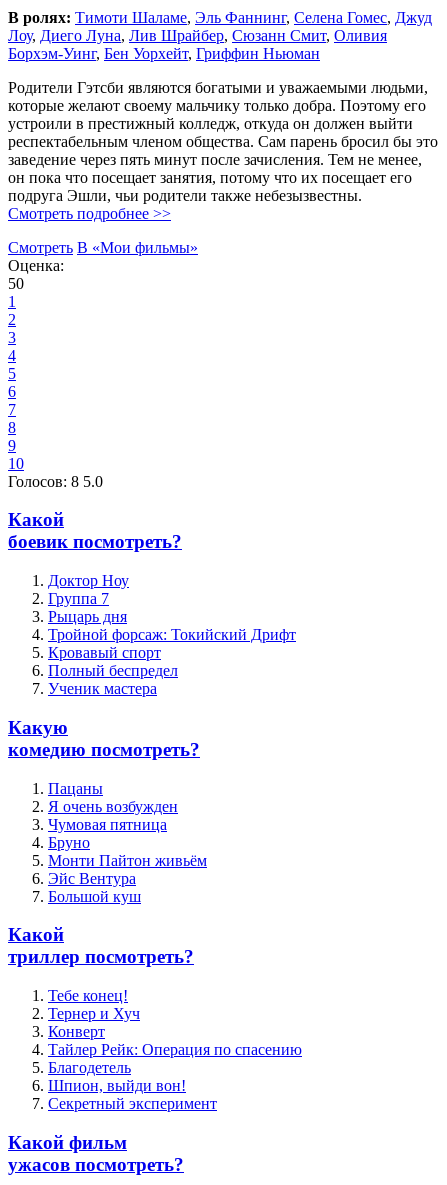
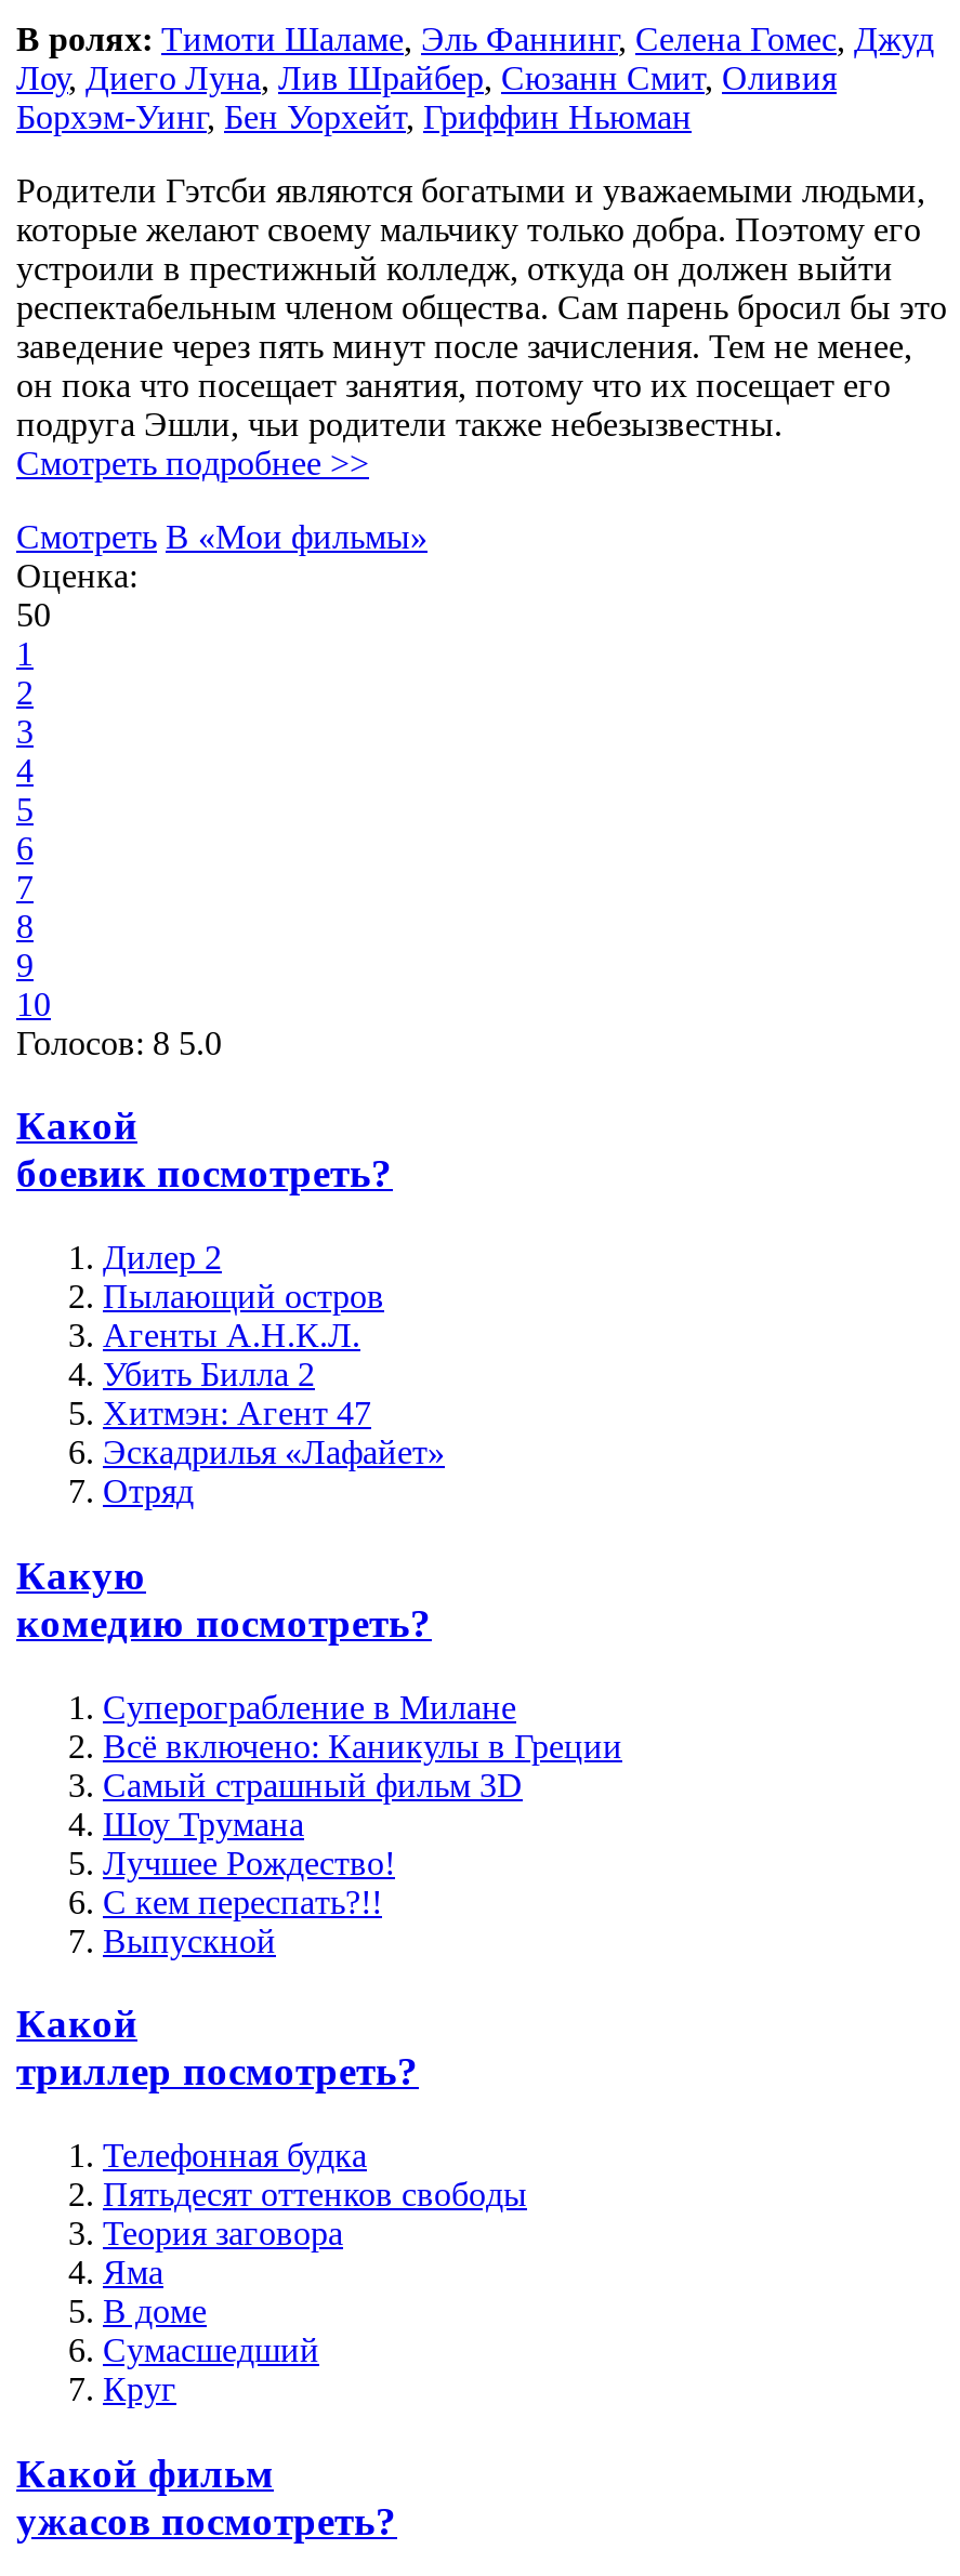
[48,572,296,697] Доктор Ноу | Группа 7 | Рыцарь дня | Тройной форсаж: Токийский Дрифт | Кровавый спорт | Полный беспредел | Ученик мастера -> [103,1239,445,1510] Дилер 2 | Пылающий остров | Агенты А.Н.К.Л. | Убить Билла 2 | Хитмэн: Агент 47 | Эскадрилья «Лафайет» | Отряд
[48,780,207,905] Пацаны | Я очень возбужден | Чумовая пятница | Бруно | Монти Пайтон живьём | Эйс Вентура | Большой куш -> [103,1688,622,1958] Суперограбление в Милане | Всё включено: Каникулы в Греции | Самый страшный фильм 3D | Шоу Трумана | Лучшее Рождество! | С кем переспать?!! | Выпускной
[48,987,302,1112] Тебе конец! | Тернер и Хуч | Конверт | Тайлер Рейк: Операция по спасению | Благодетель | Шпион, выйди вон! | Секретный эксперимент -> [103,2137,527,2407] Телефонная будка | Пятьдесят оттенков свободы | Теория заговора | Яма | В доме | Сумасшедший | Круг

